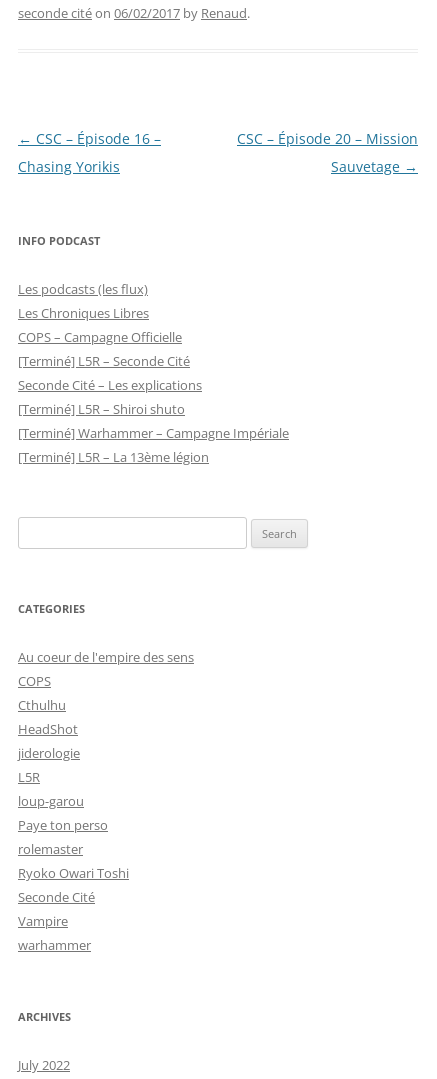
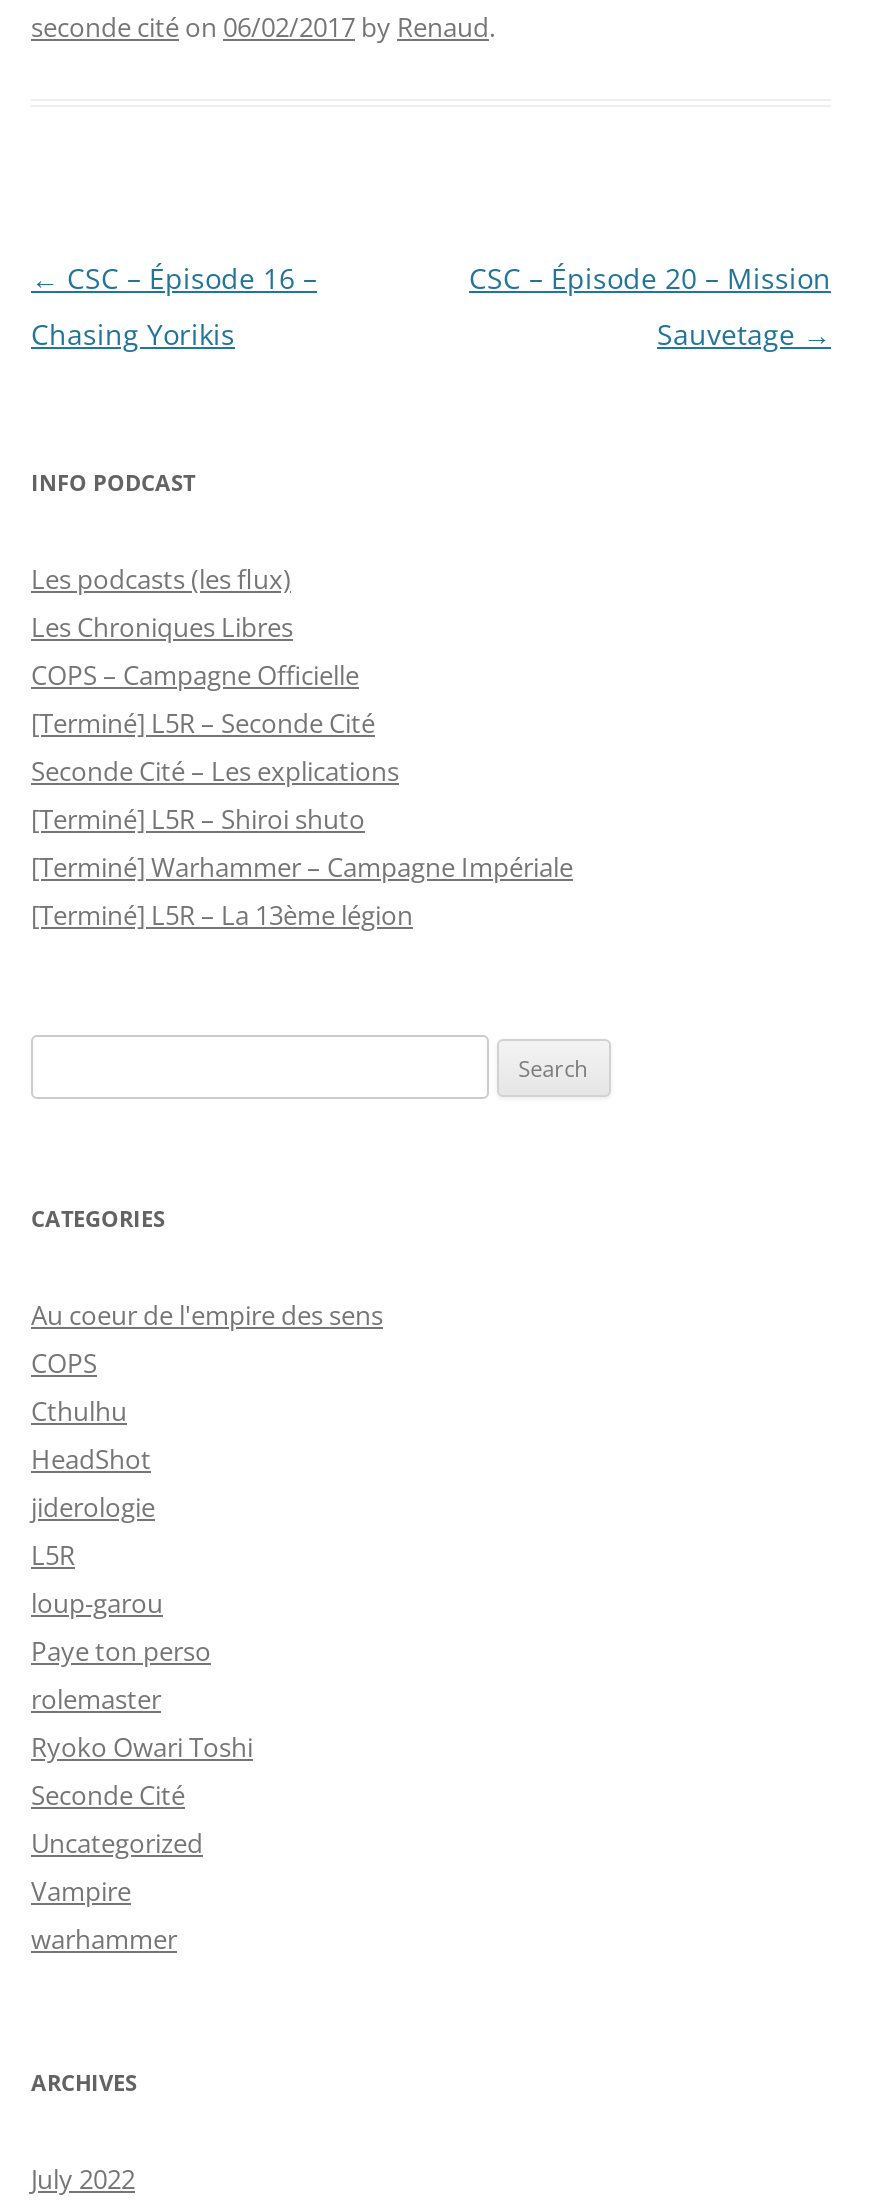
none -> [31,1824,203,1860] Uncategorized

